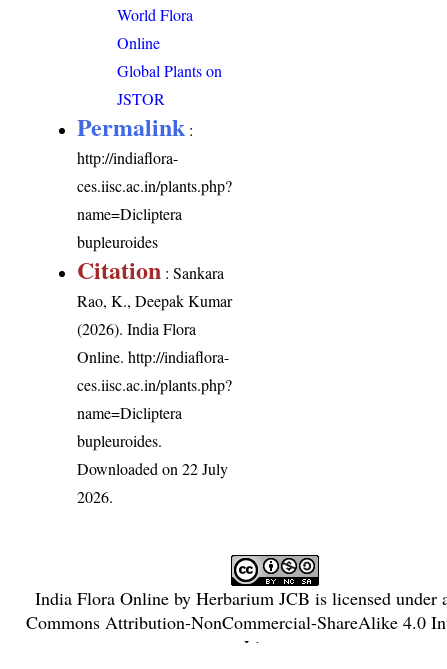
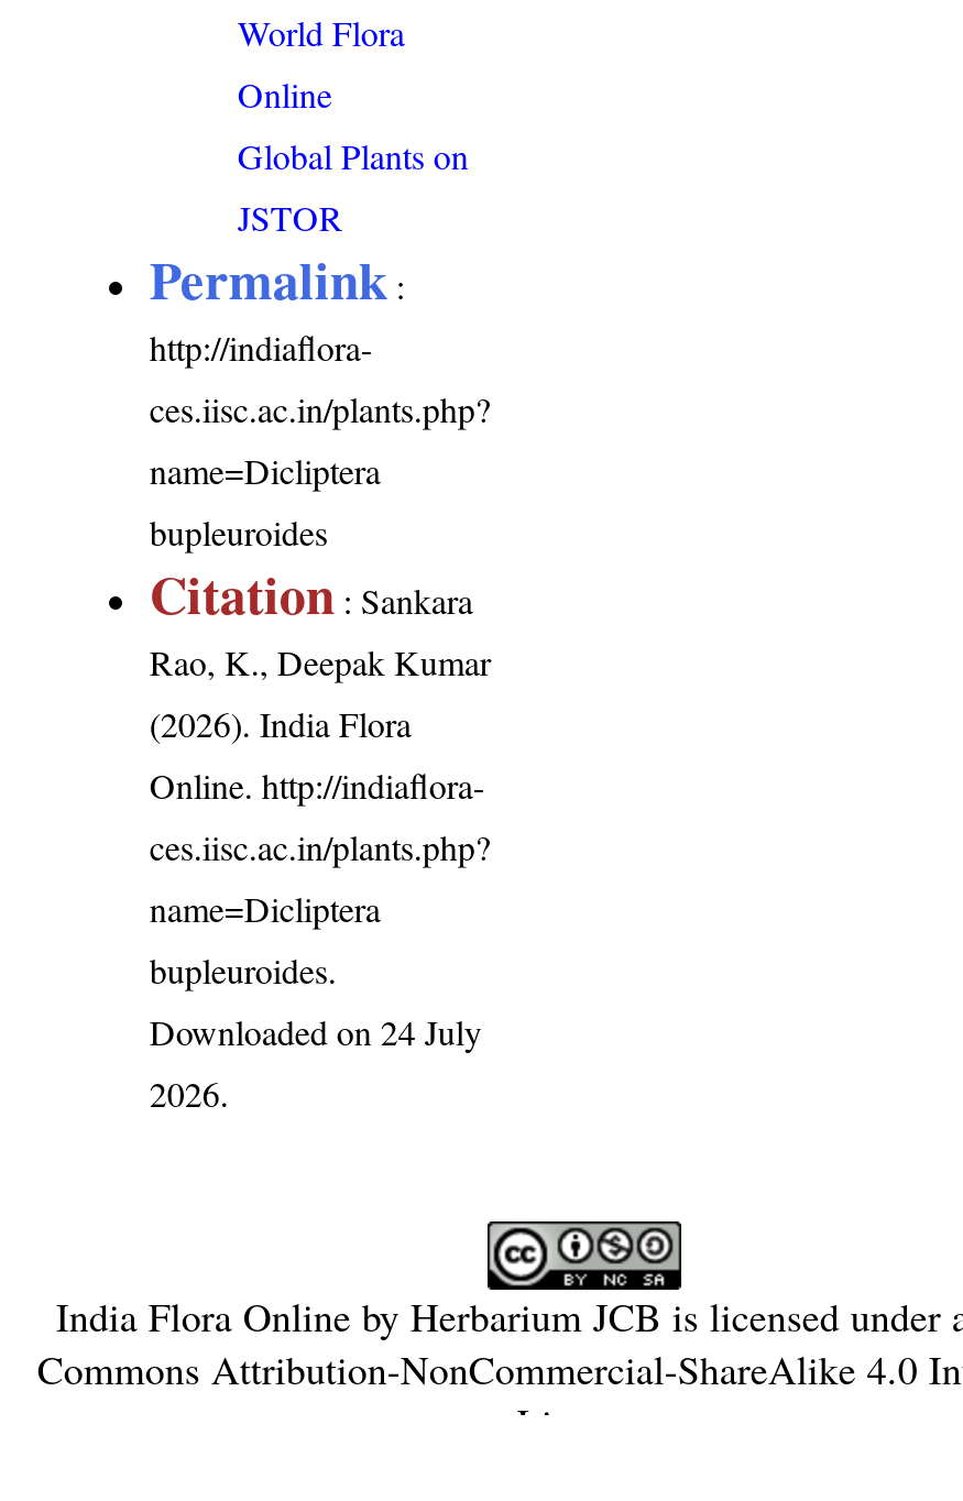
[77,458,228,479] Downloaded on 22 July -> [149,1008,482,1054] Downloaded on 24 July

